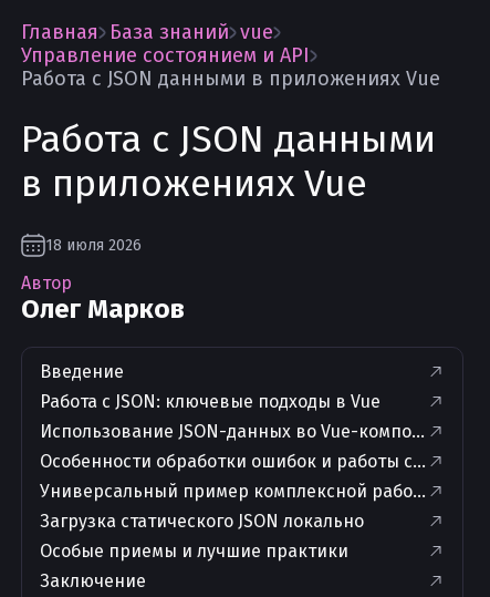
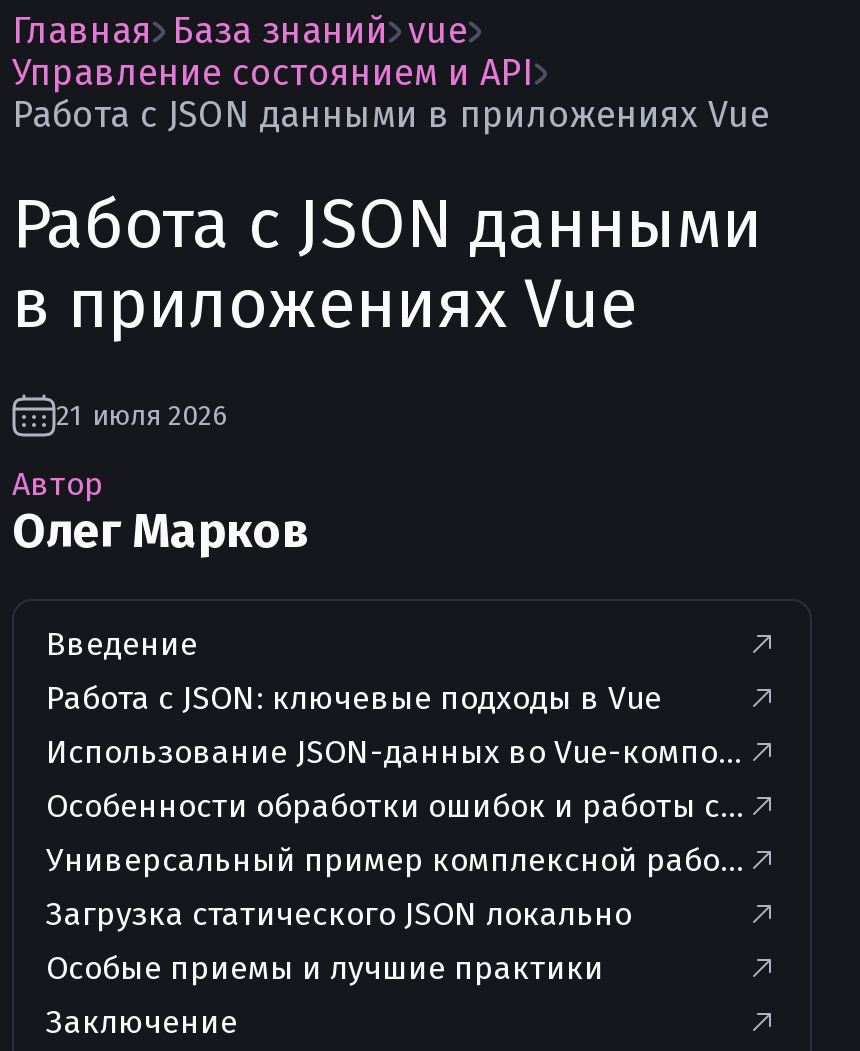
[45,235,142,254] 18 июля 2026 -> [56,398,228,432] 21 июля 2026

